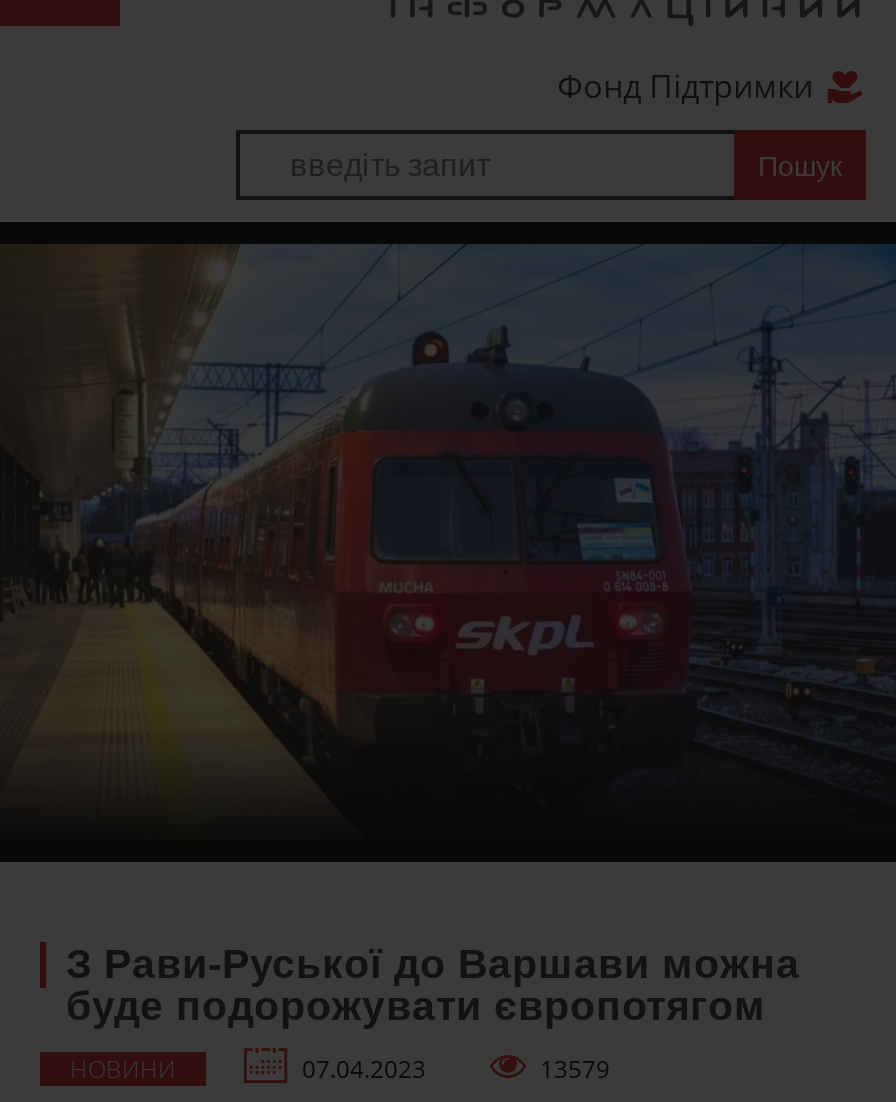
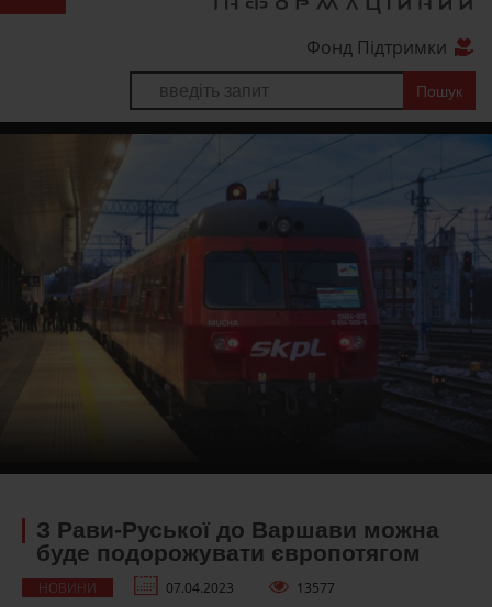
[540,1052,610,1086] 13579 -> [297,578,335,597] 13577

